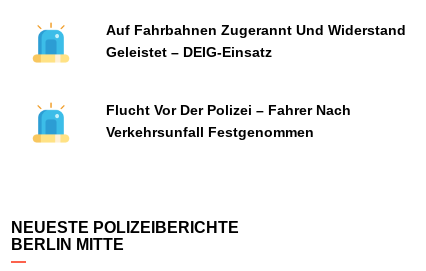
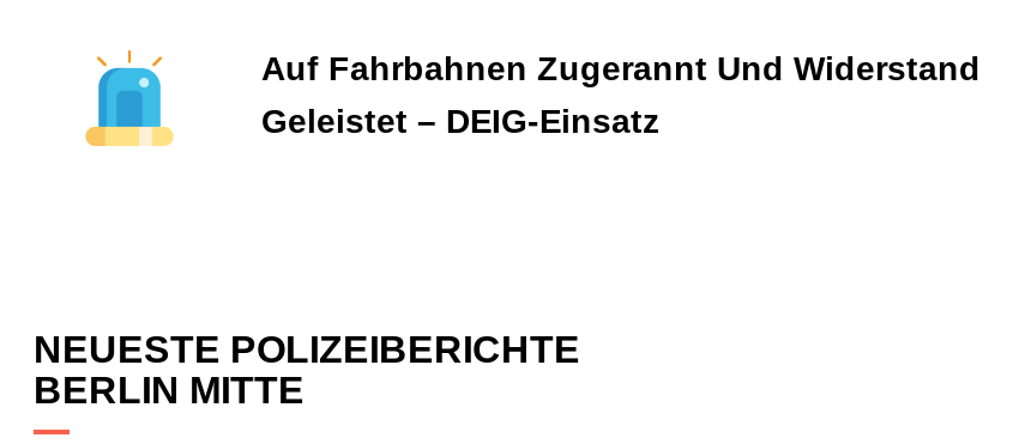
[106,102,351,140] Flucht Vor Der Polizei – Fahrer Nach | Verkehrsunfall Festgenommen -> none

